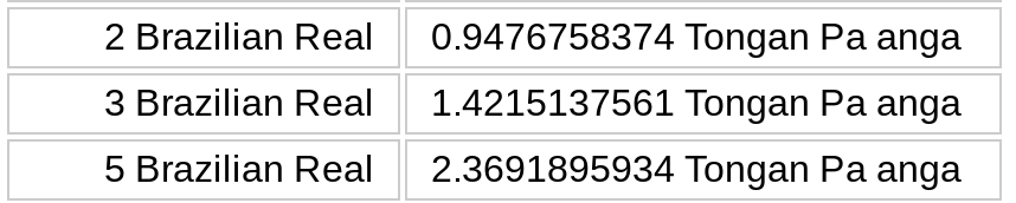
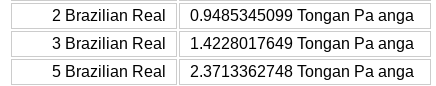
[431,16,962,56] 0.9476758374 Tongan Pa anga -> [190,7,414,24] 0.9485345099 Tongan Pa anga
[431,82,962,122] 1.4215137561 Tongan Pa anga -> [190,35,414,52] 1.4228017649 Tongan Pa anga
[431,148,962,188] 2.3691895934 Tongan Pa anga -> [190,63,414,80] 2.3713362748 Tongan Pa anga

